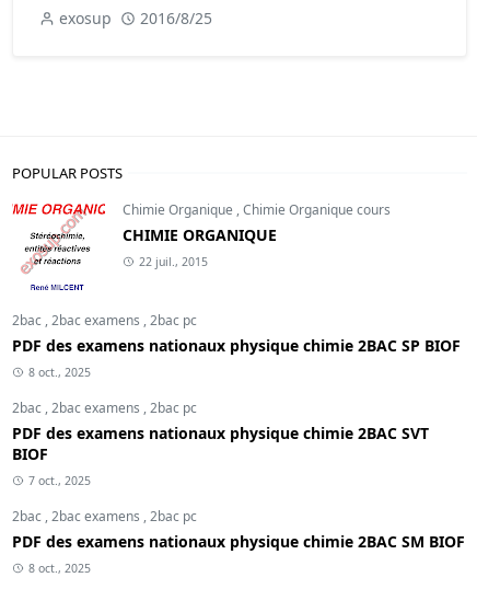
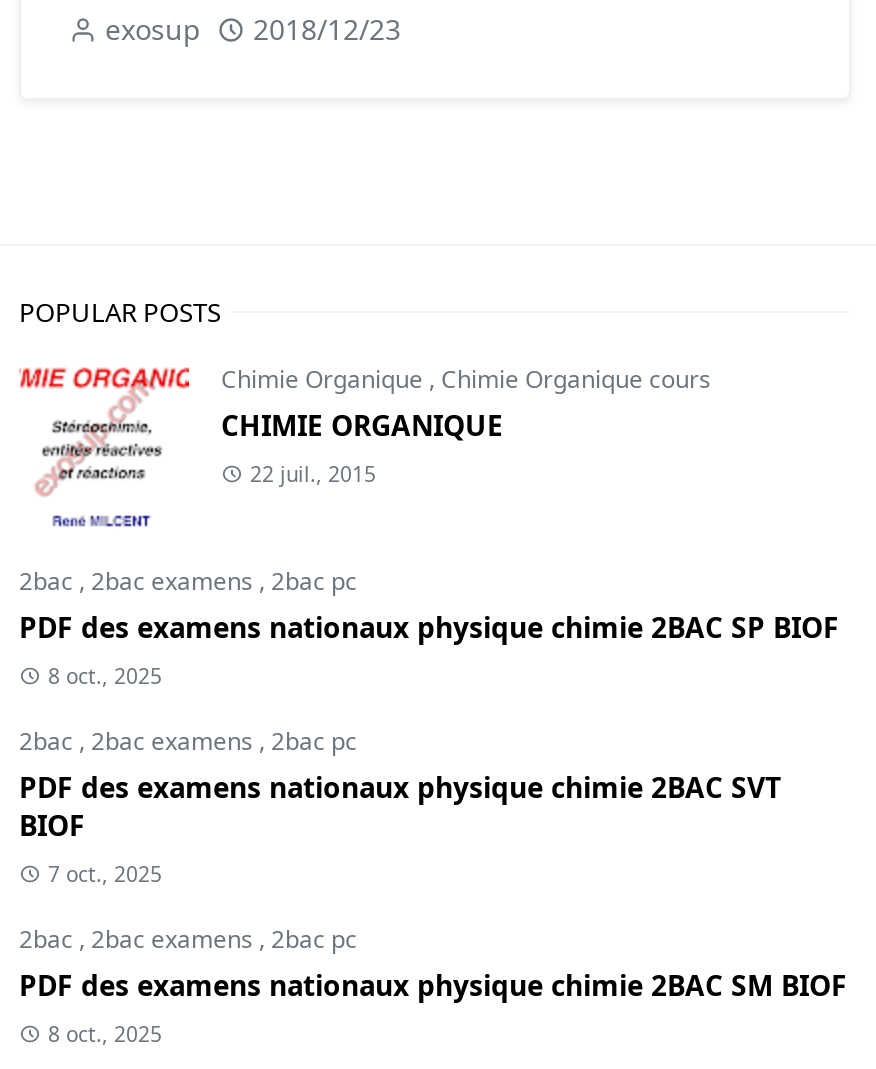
[59,8,212,28] exosup 2016/8/25 -> [105,10,401,48] exosup 2018/12/23

